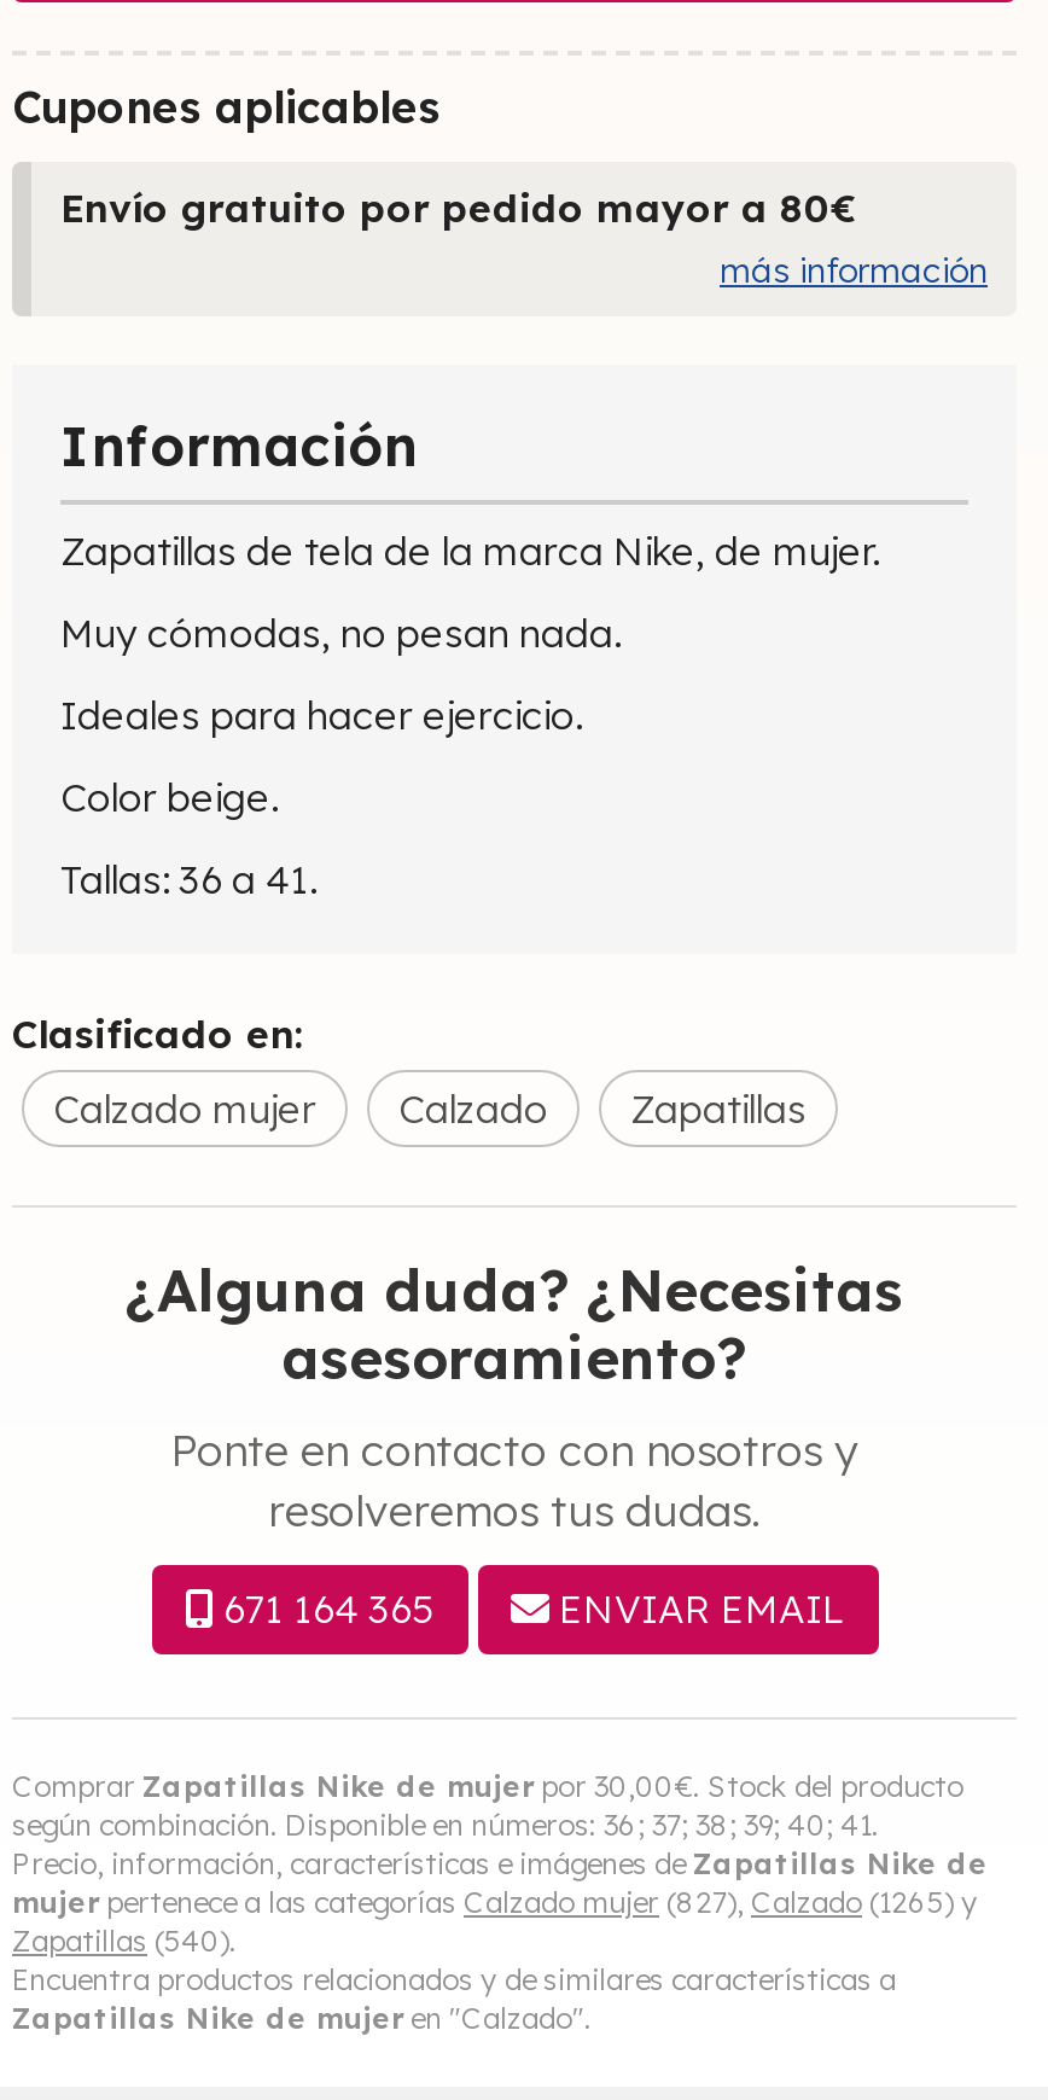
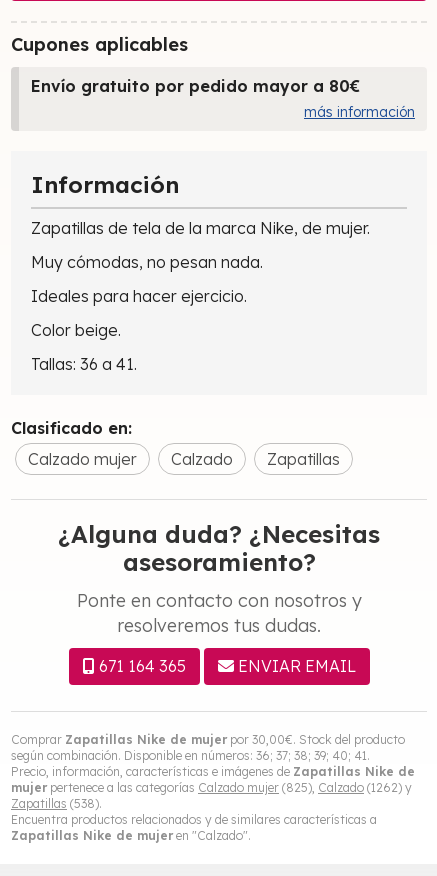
[12,1883,978,1920] mujer pertenece a las categorías Calzado mujer (827), Calzado (1265) y -> [11,780,412,795] mujer pertenece a las categorías Calzado mujer (825), Calzado (1262) y
[12,1922,237,1958] Zapatillas (540). -> [11,796,102,811] Zapatillas (538).

